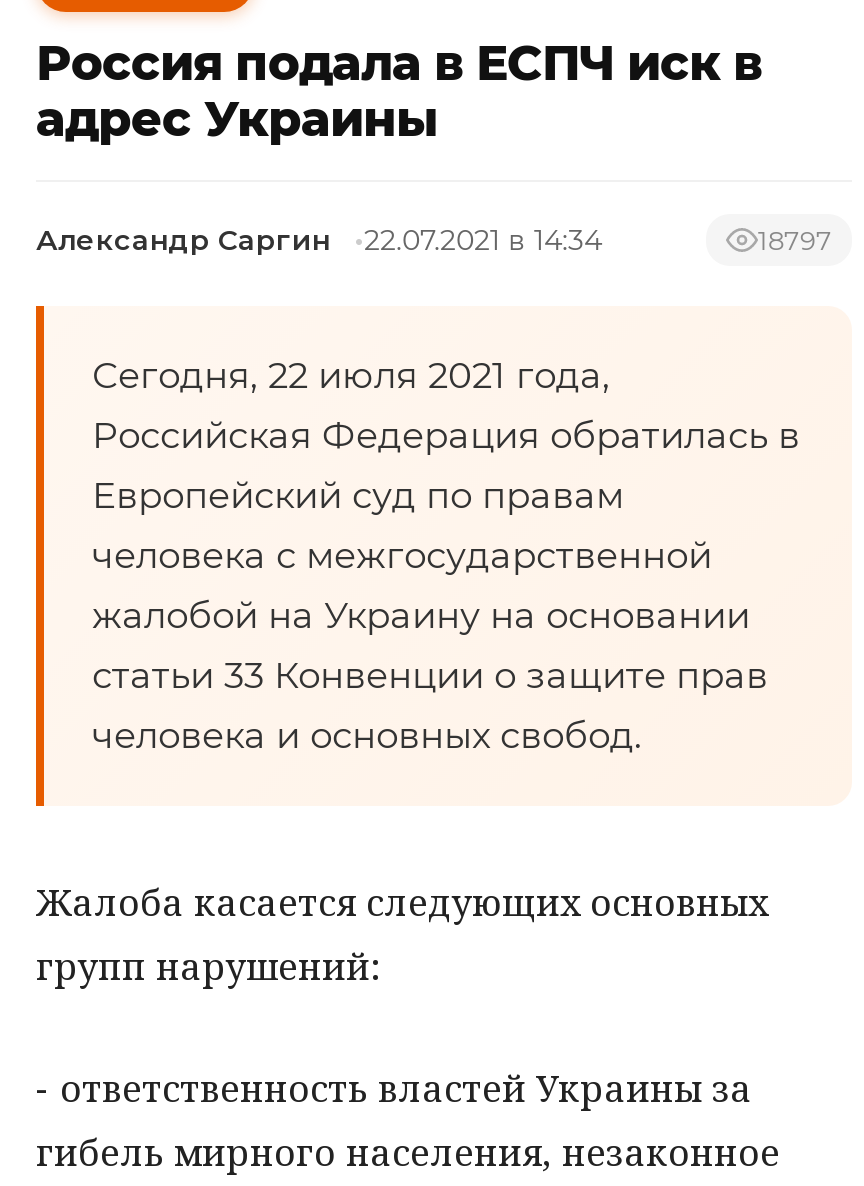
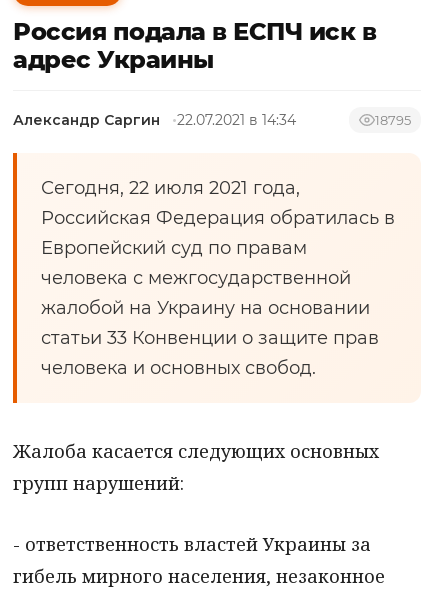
[758,224,832,256] 18797 -> [375,112,411,128] 18795

